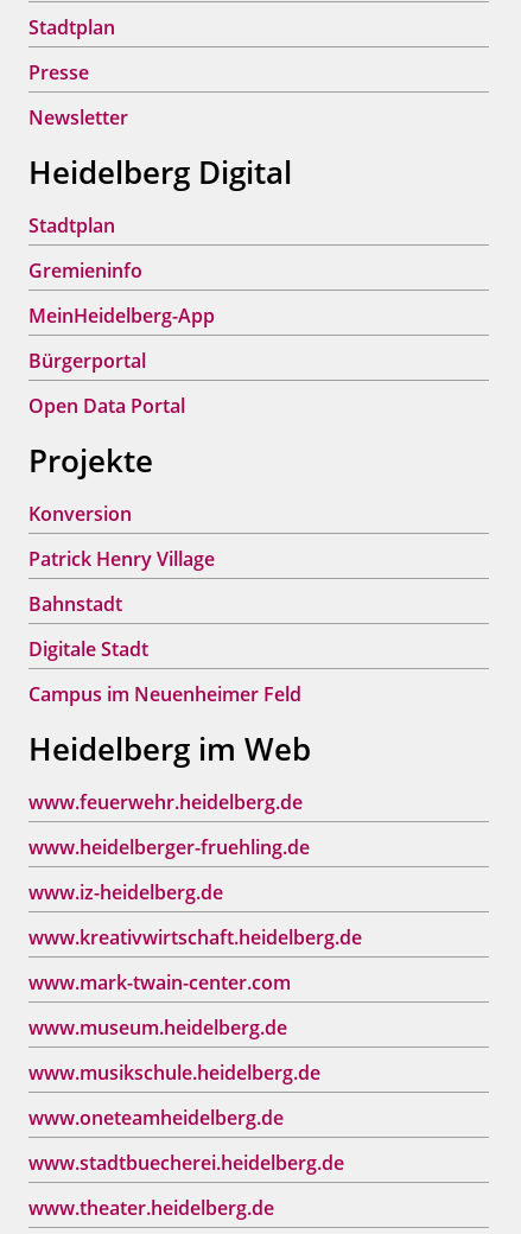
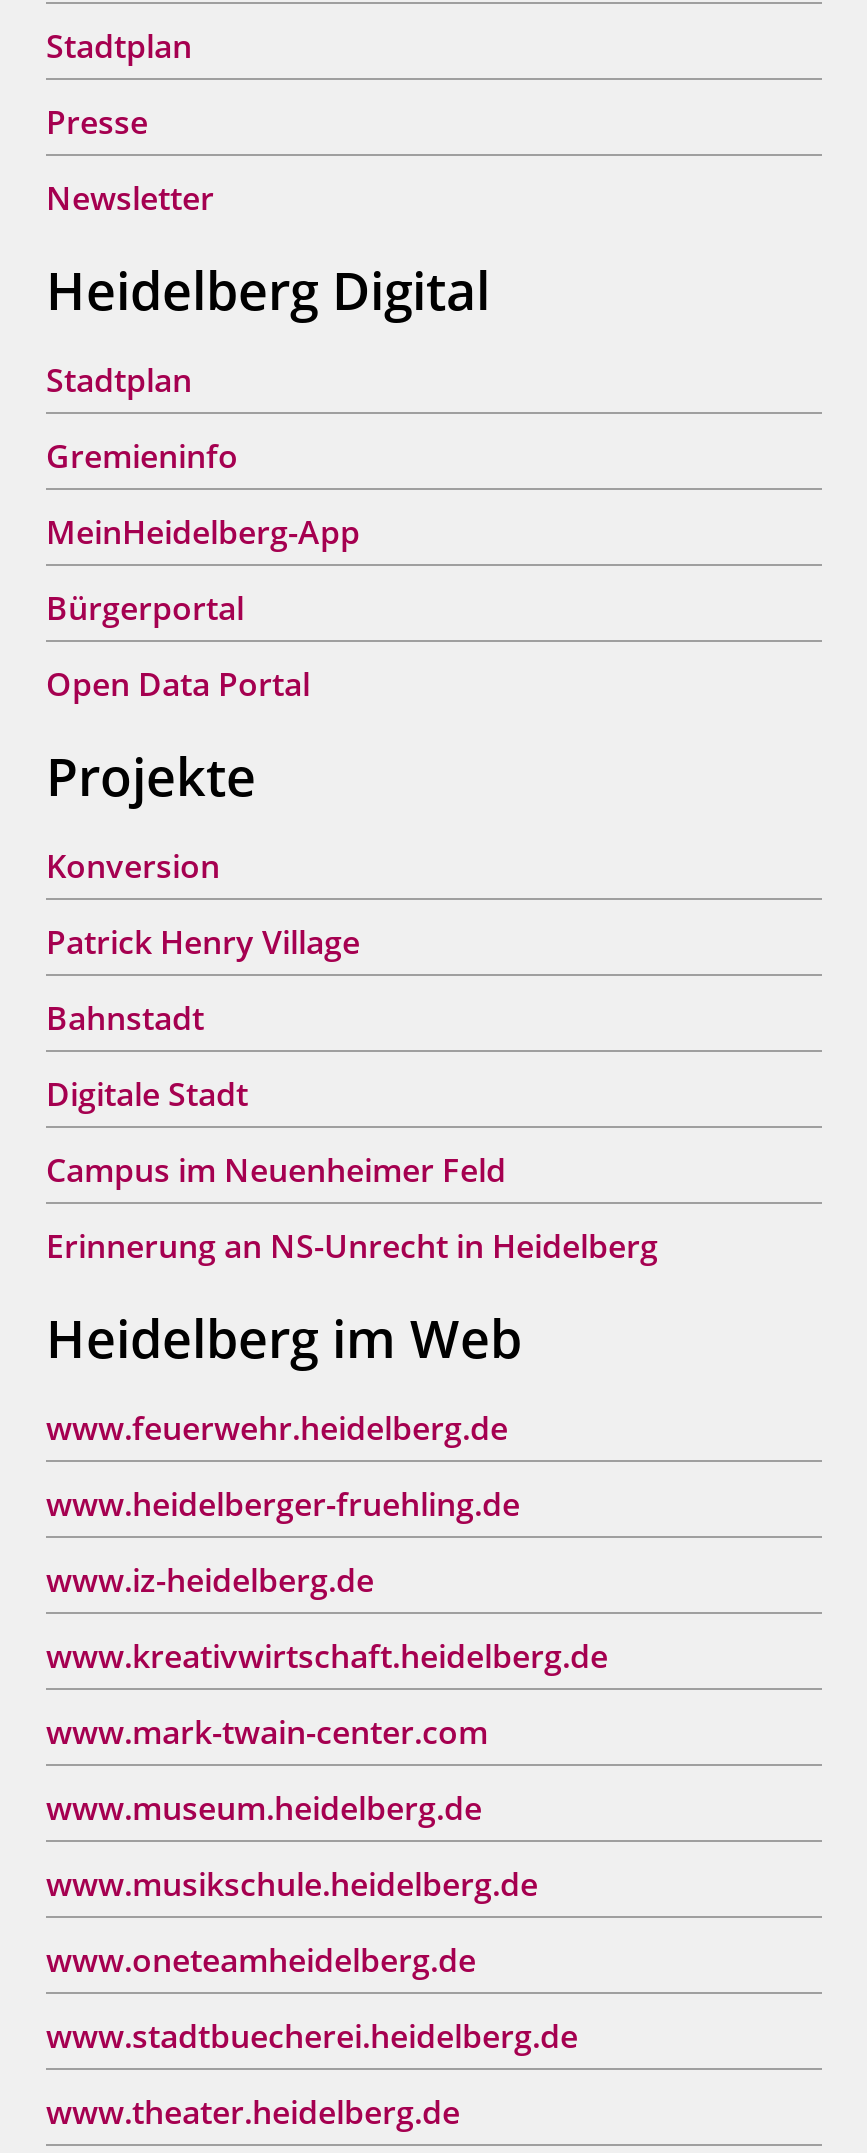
none -> [46,1225,658,1269] Erinnerung an NS-Unrecht in Heidelberg

